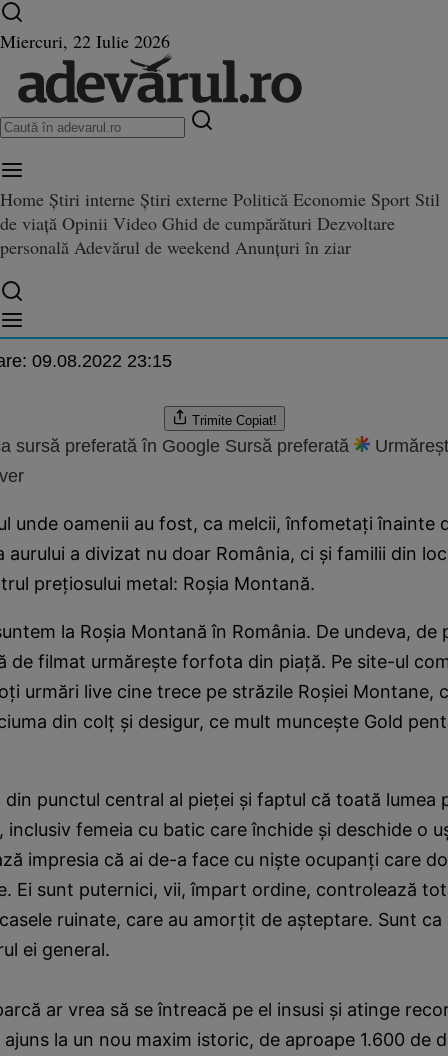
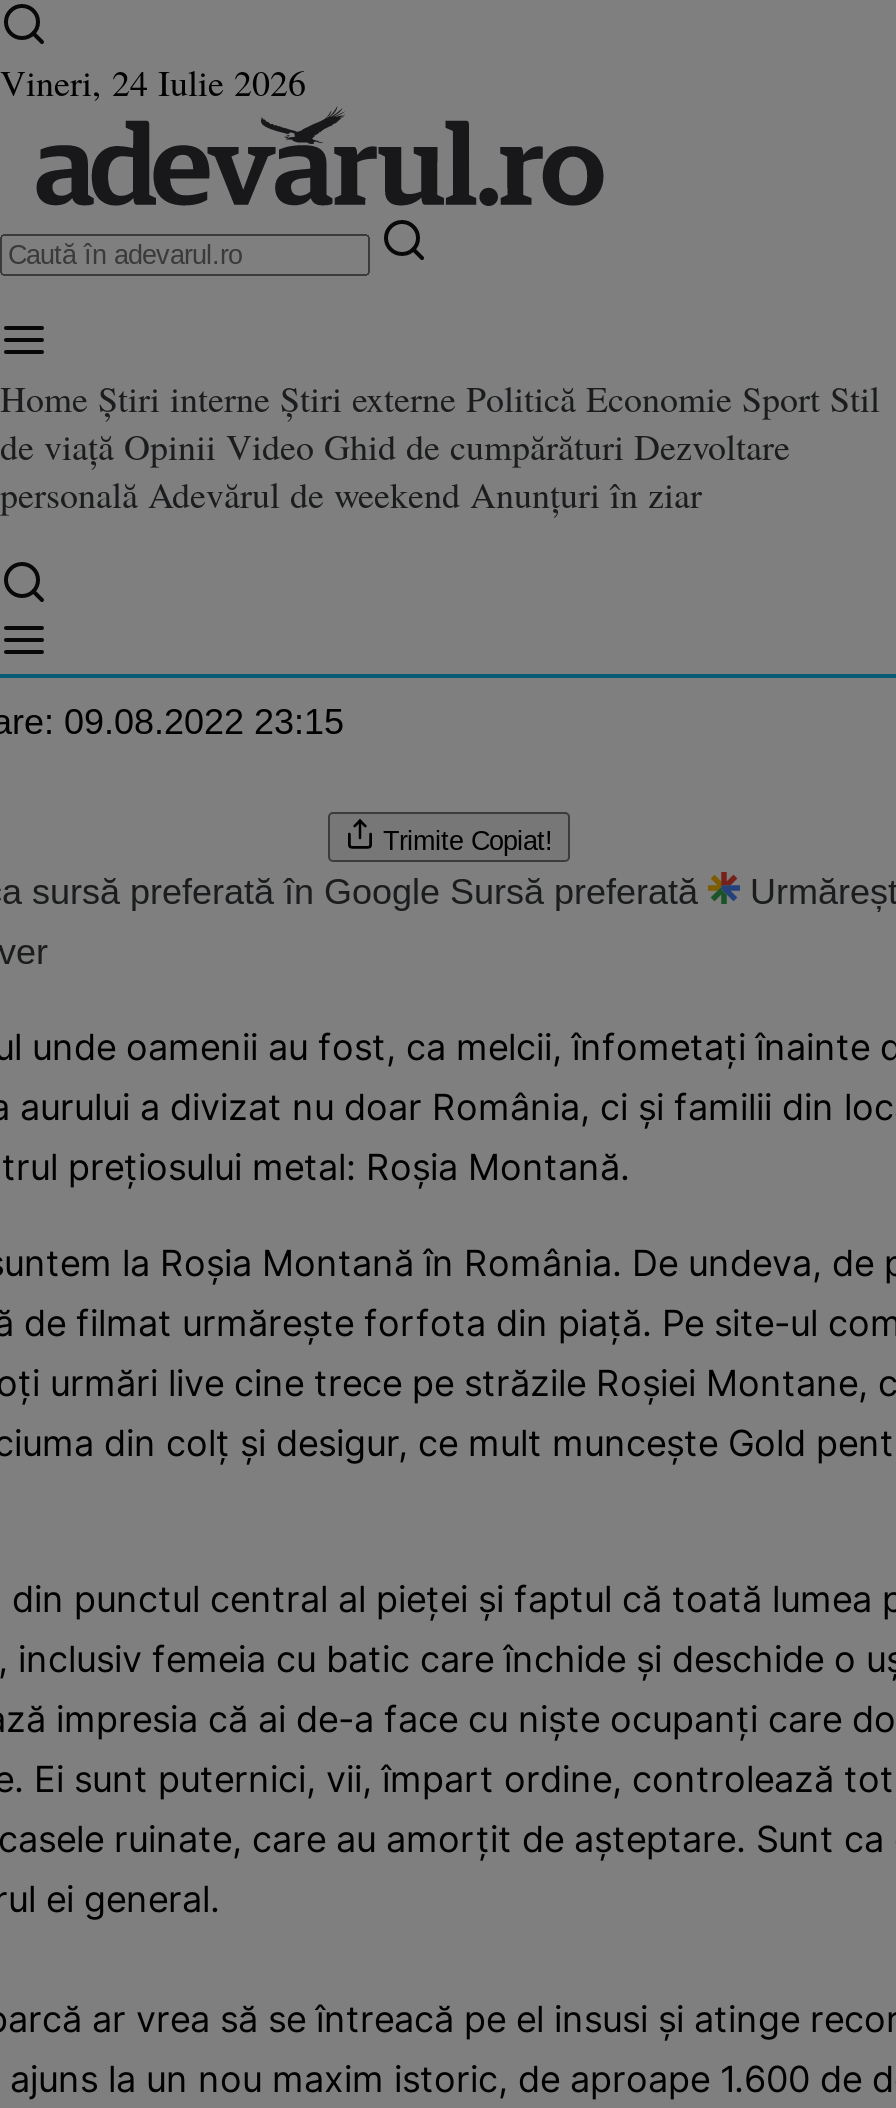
[0,29,170,53] Miercuri, 22 Iulie 2026 -> [0,58,306,106] Vineri, 24 Iulie 2026

